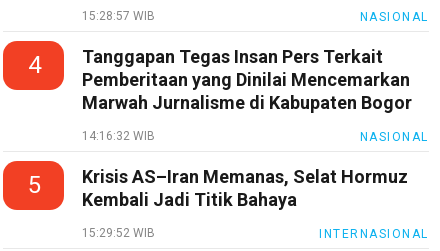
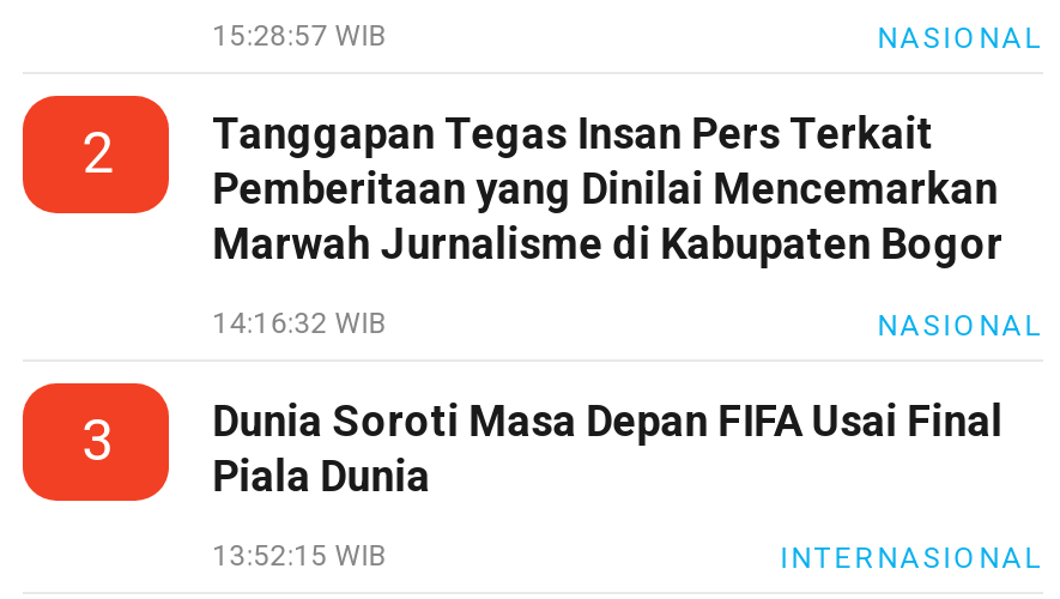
[28,46,383,79] 4 Tanggapan Tegas Insan Pers Terkait -> [82,107,934,186] 2 Tanggapan Tegas Insan Pers Terkait
[28,166,408,210] 5 | Krisis AS–Iran Memanas, Selat Hormuz | Kembali Jadi Titik Bahaya -> [82,394,1003,500] 3 | Dunia Soroti Masa Depan FIFA Usai Final | Piala Dunia
[82,226,155,240] 15:29:52 WIB -> [212,538,387,572] 13:52:15 WIB

